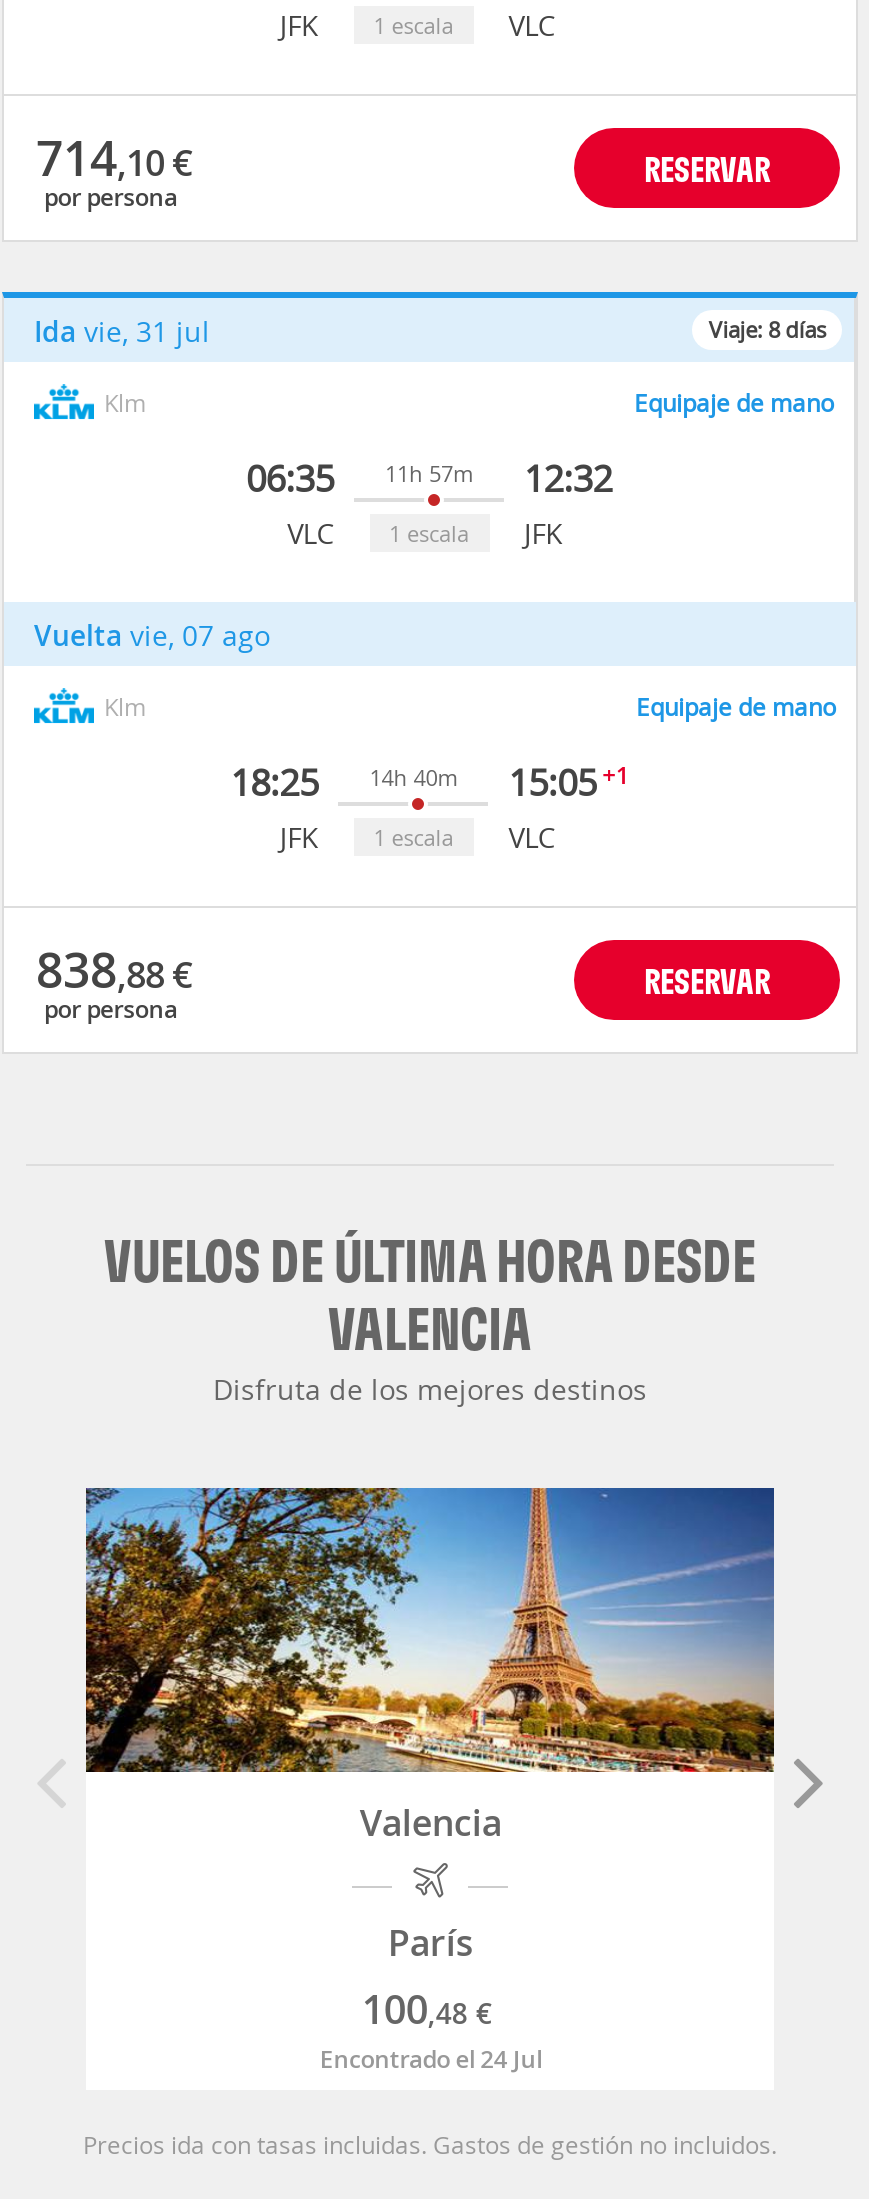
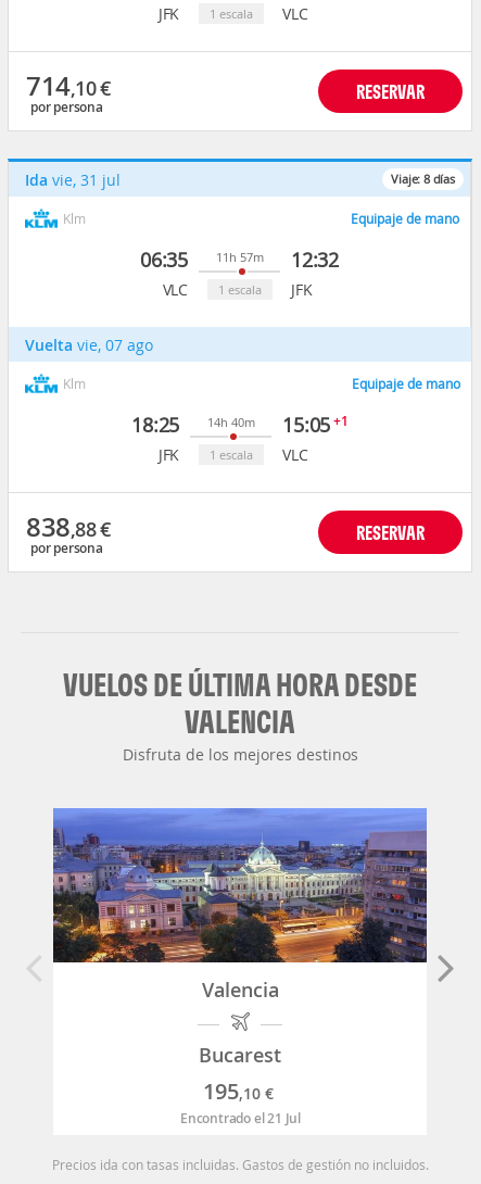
[84,1486,776,1774] [image] -> [52,807,428,963] [image]
[320,1919,542,2077] París | 100,48 € | Encontrado el 24 Jul -> [180,1042,301,1128] Bucarest | 195,10 € | Encontrado el 21 Jul

